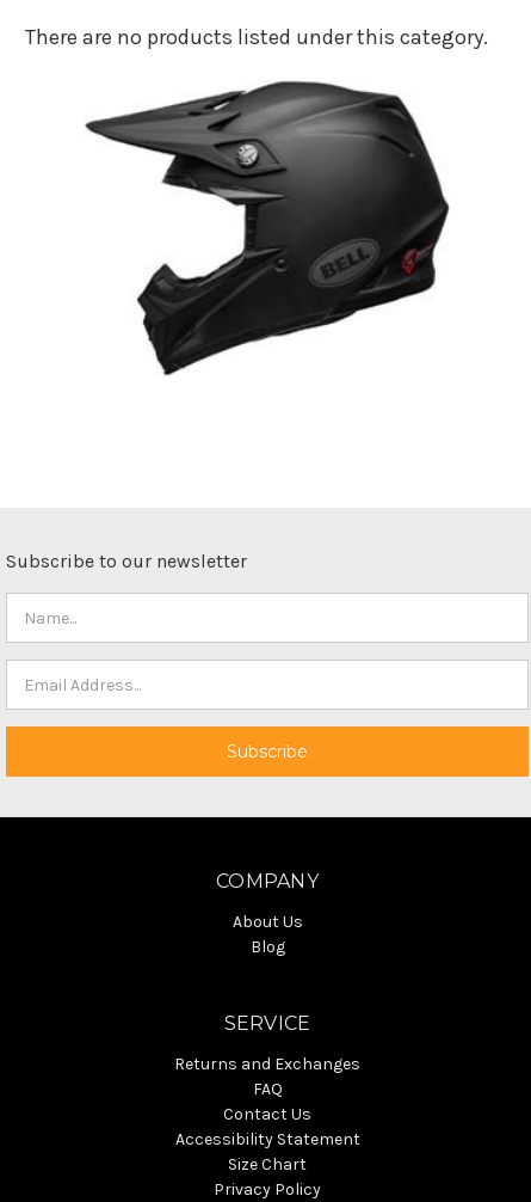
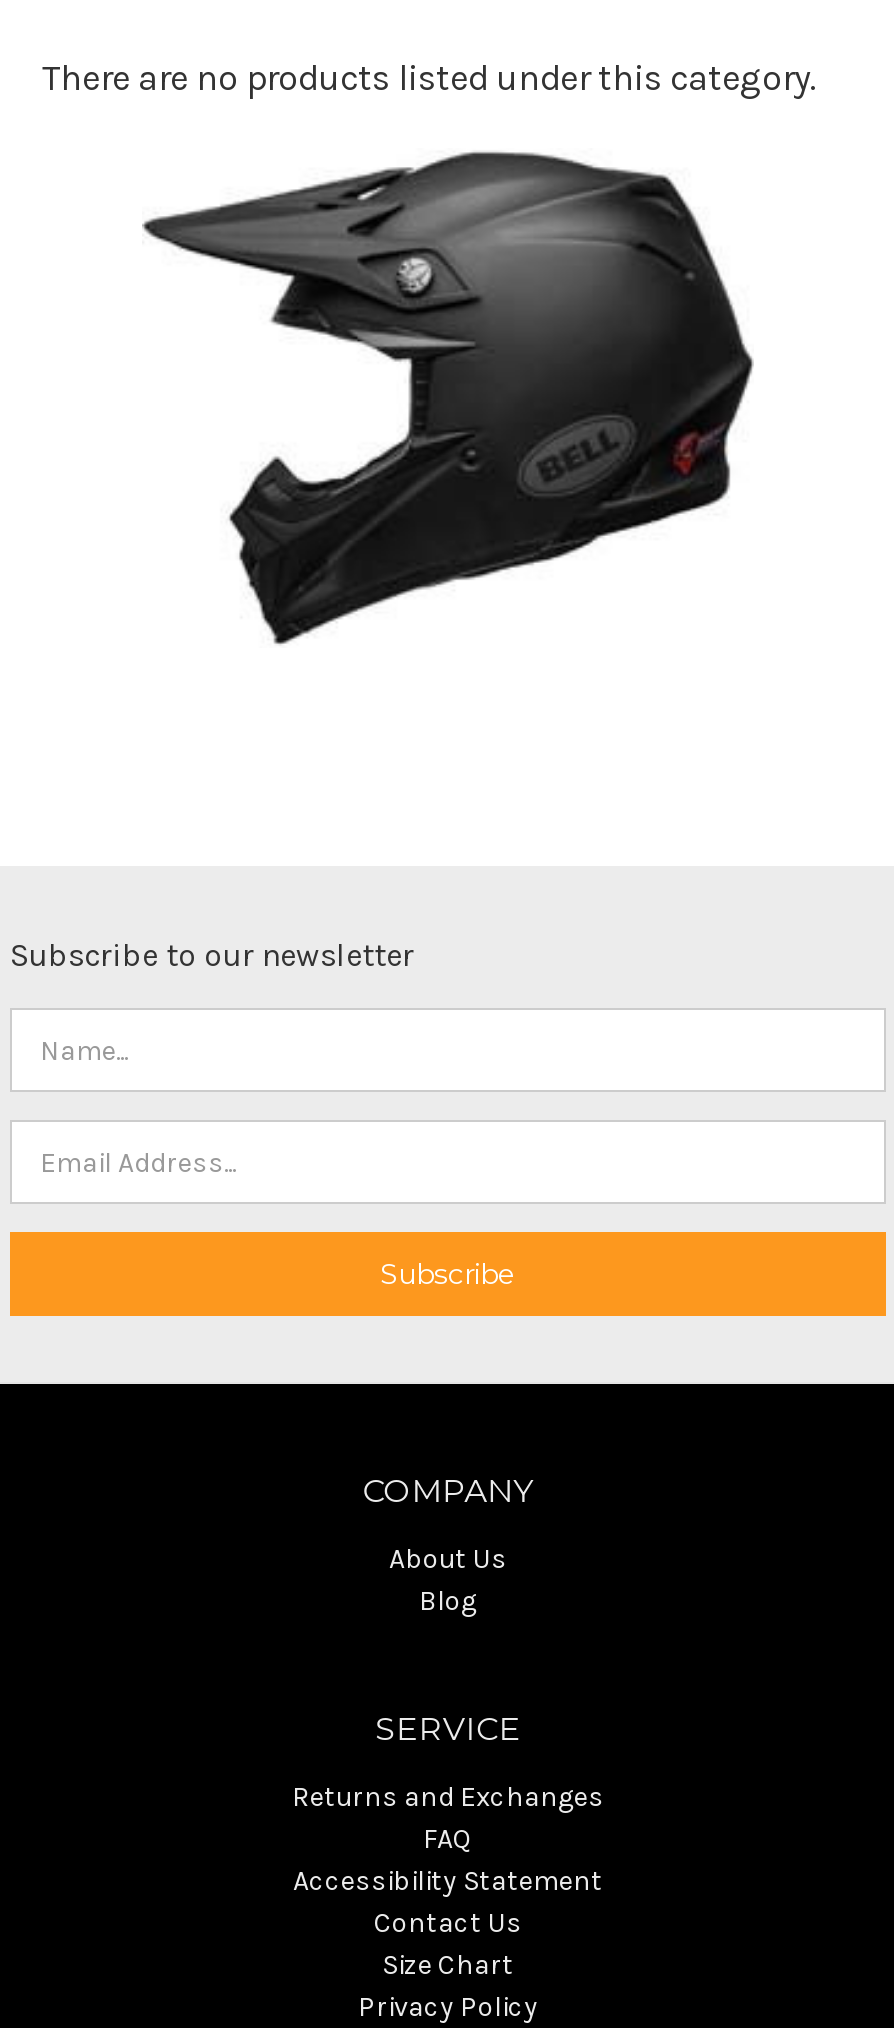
moved [223,1104,311,1124] -> [374,1906,522,1940]: Contact Us
moved [175,1129,360,1149] -> [293,1864,603,1898]: Accessibility Statement

